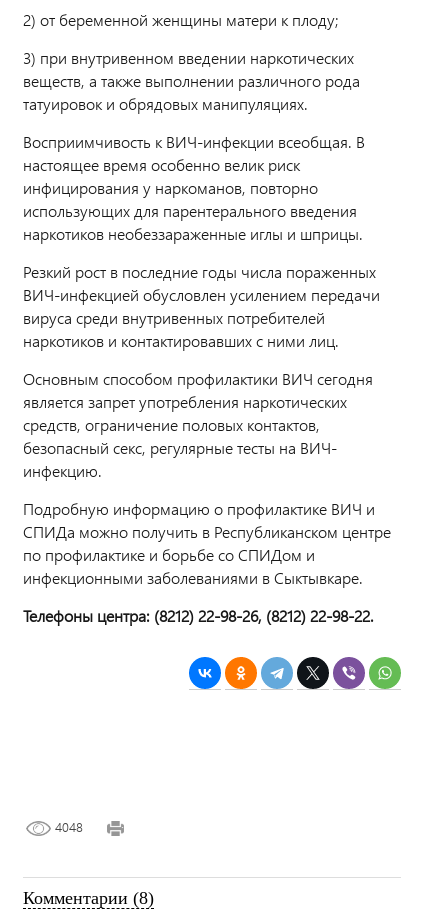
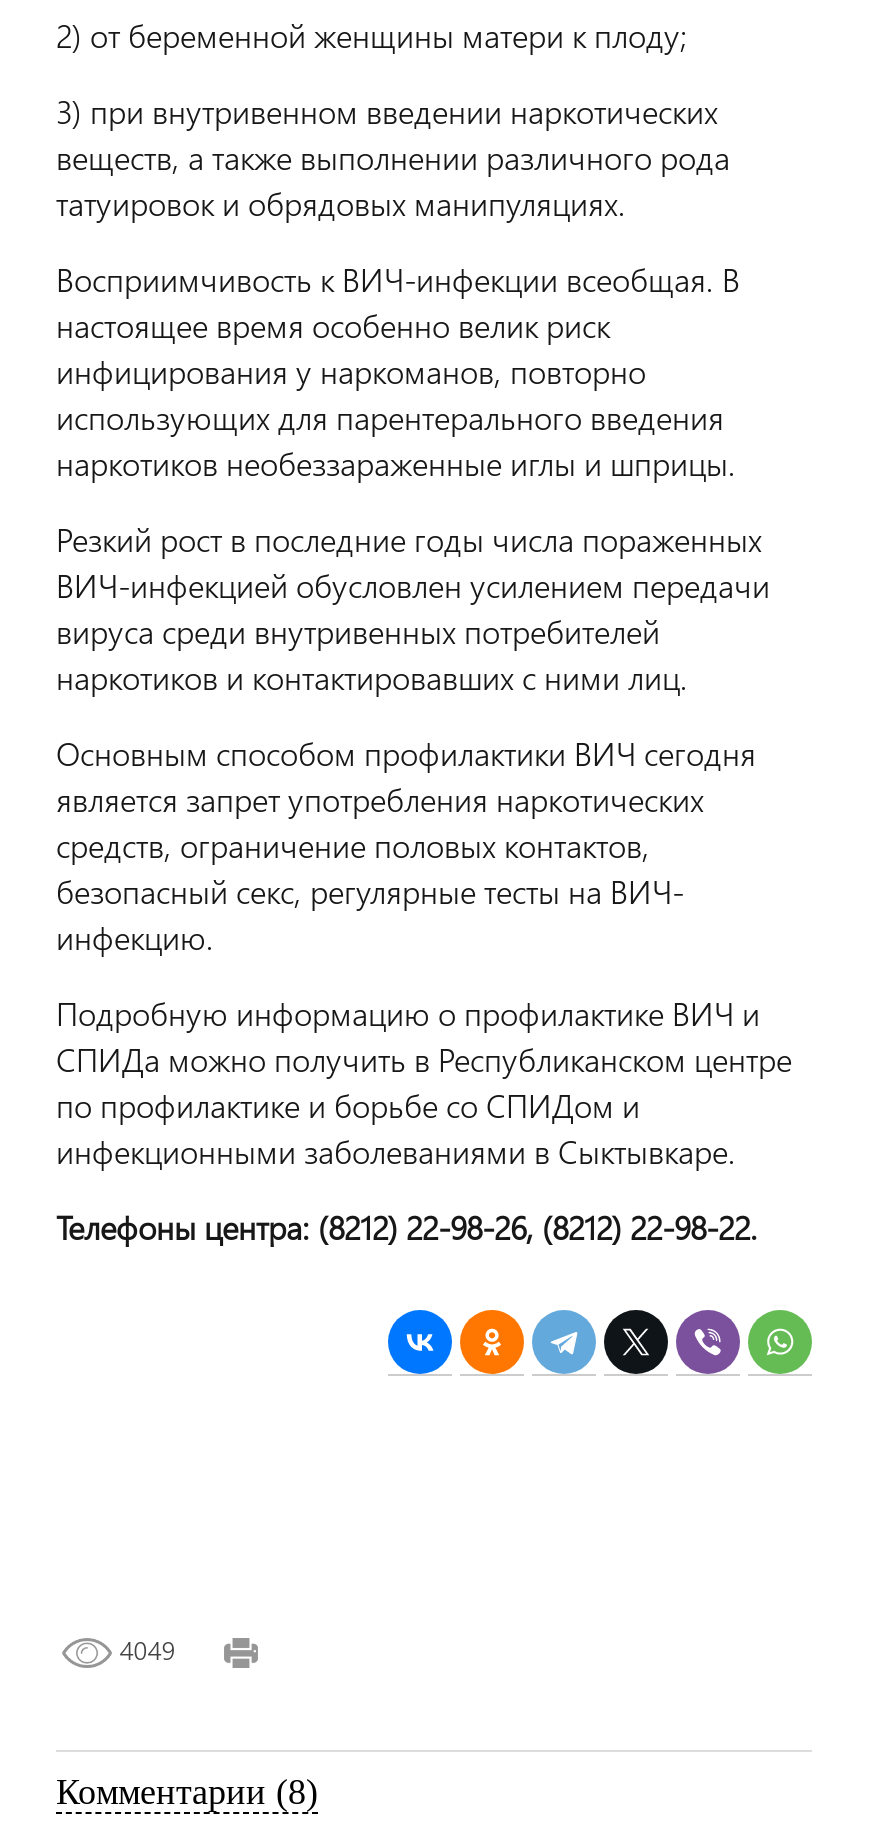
[51,818,87,835] 4048 -> [111,1632,183,1666] 4049

